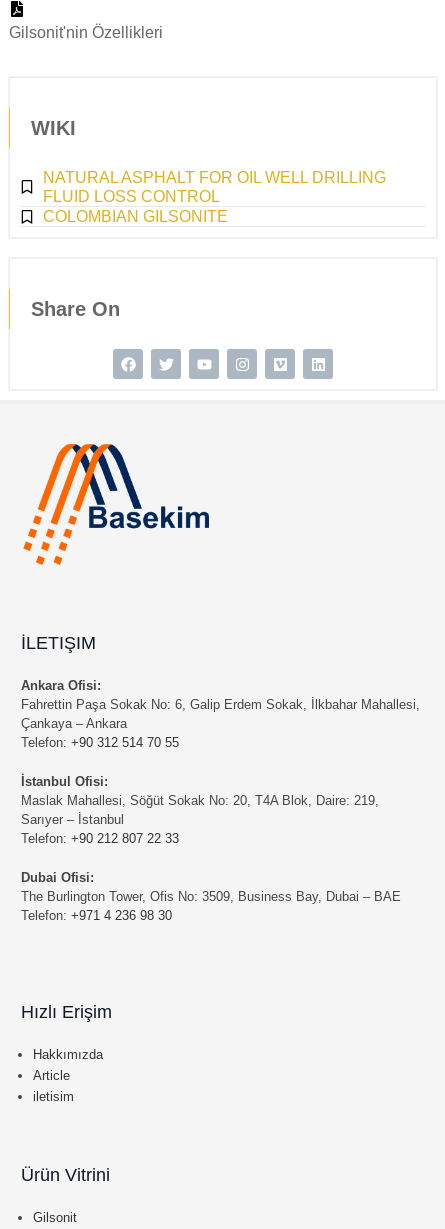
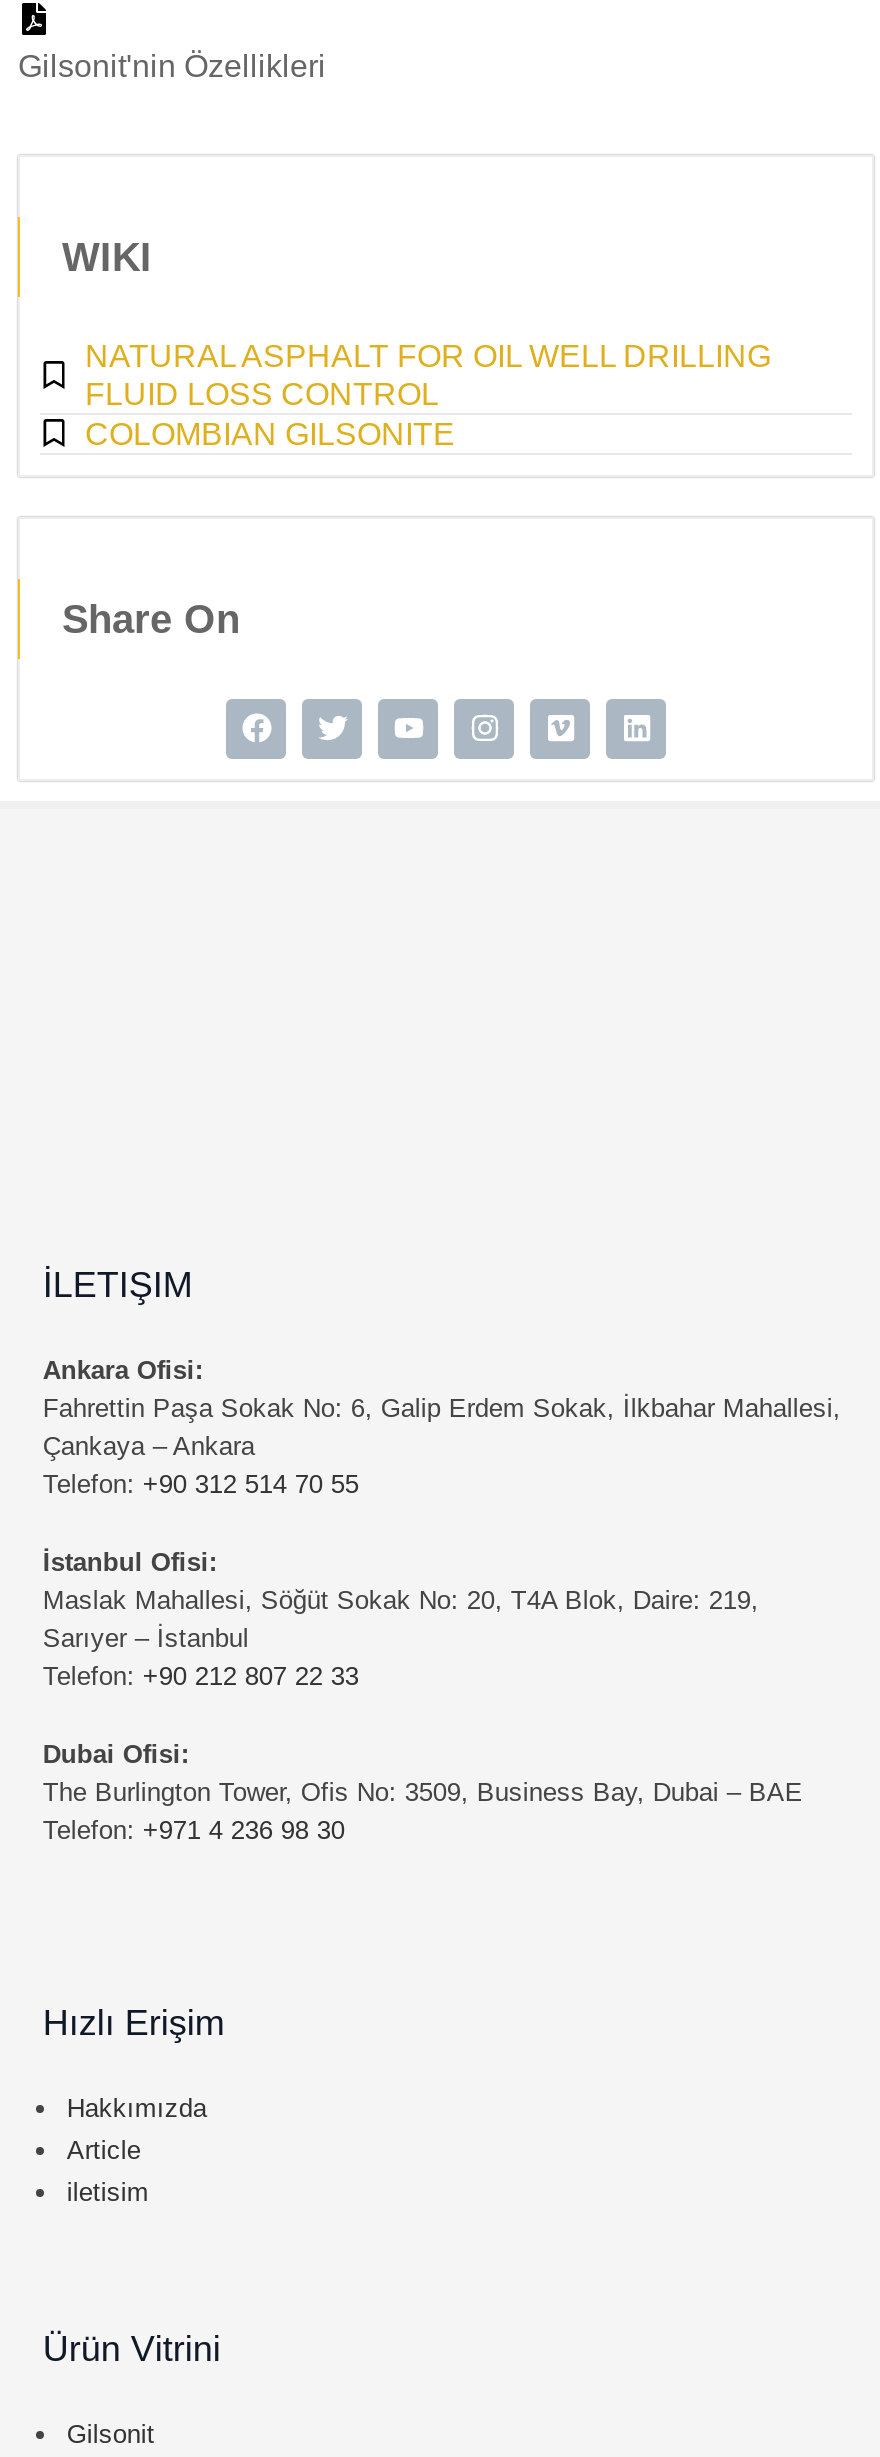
[22,443,210,566] [image] -> none

